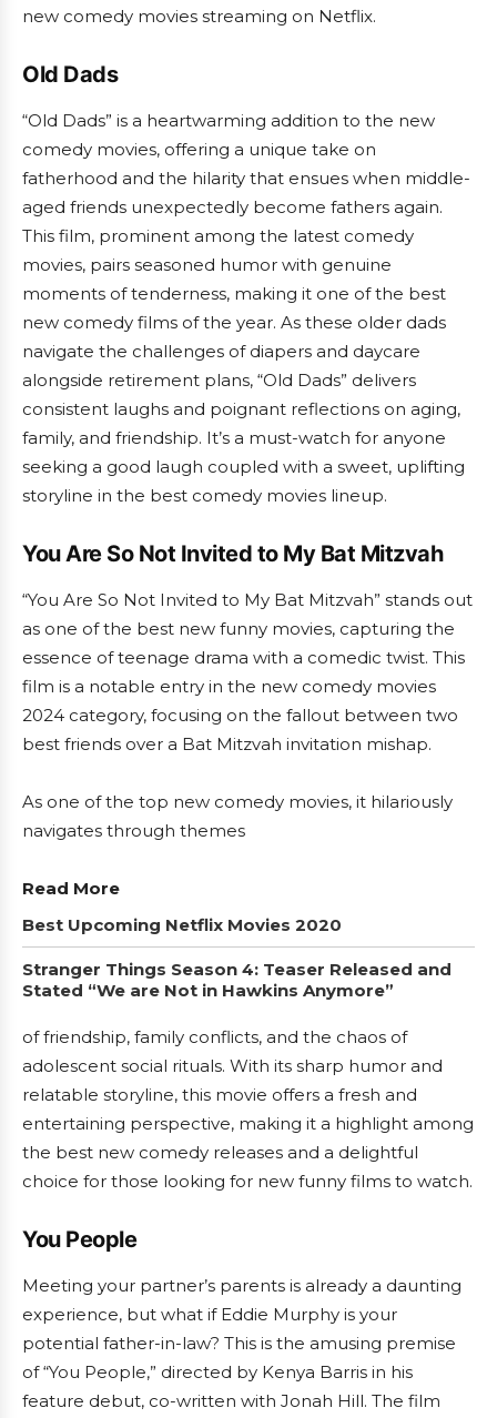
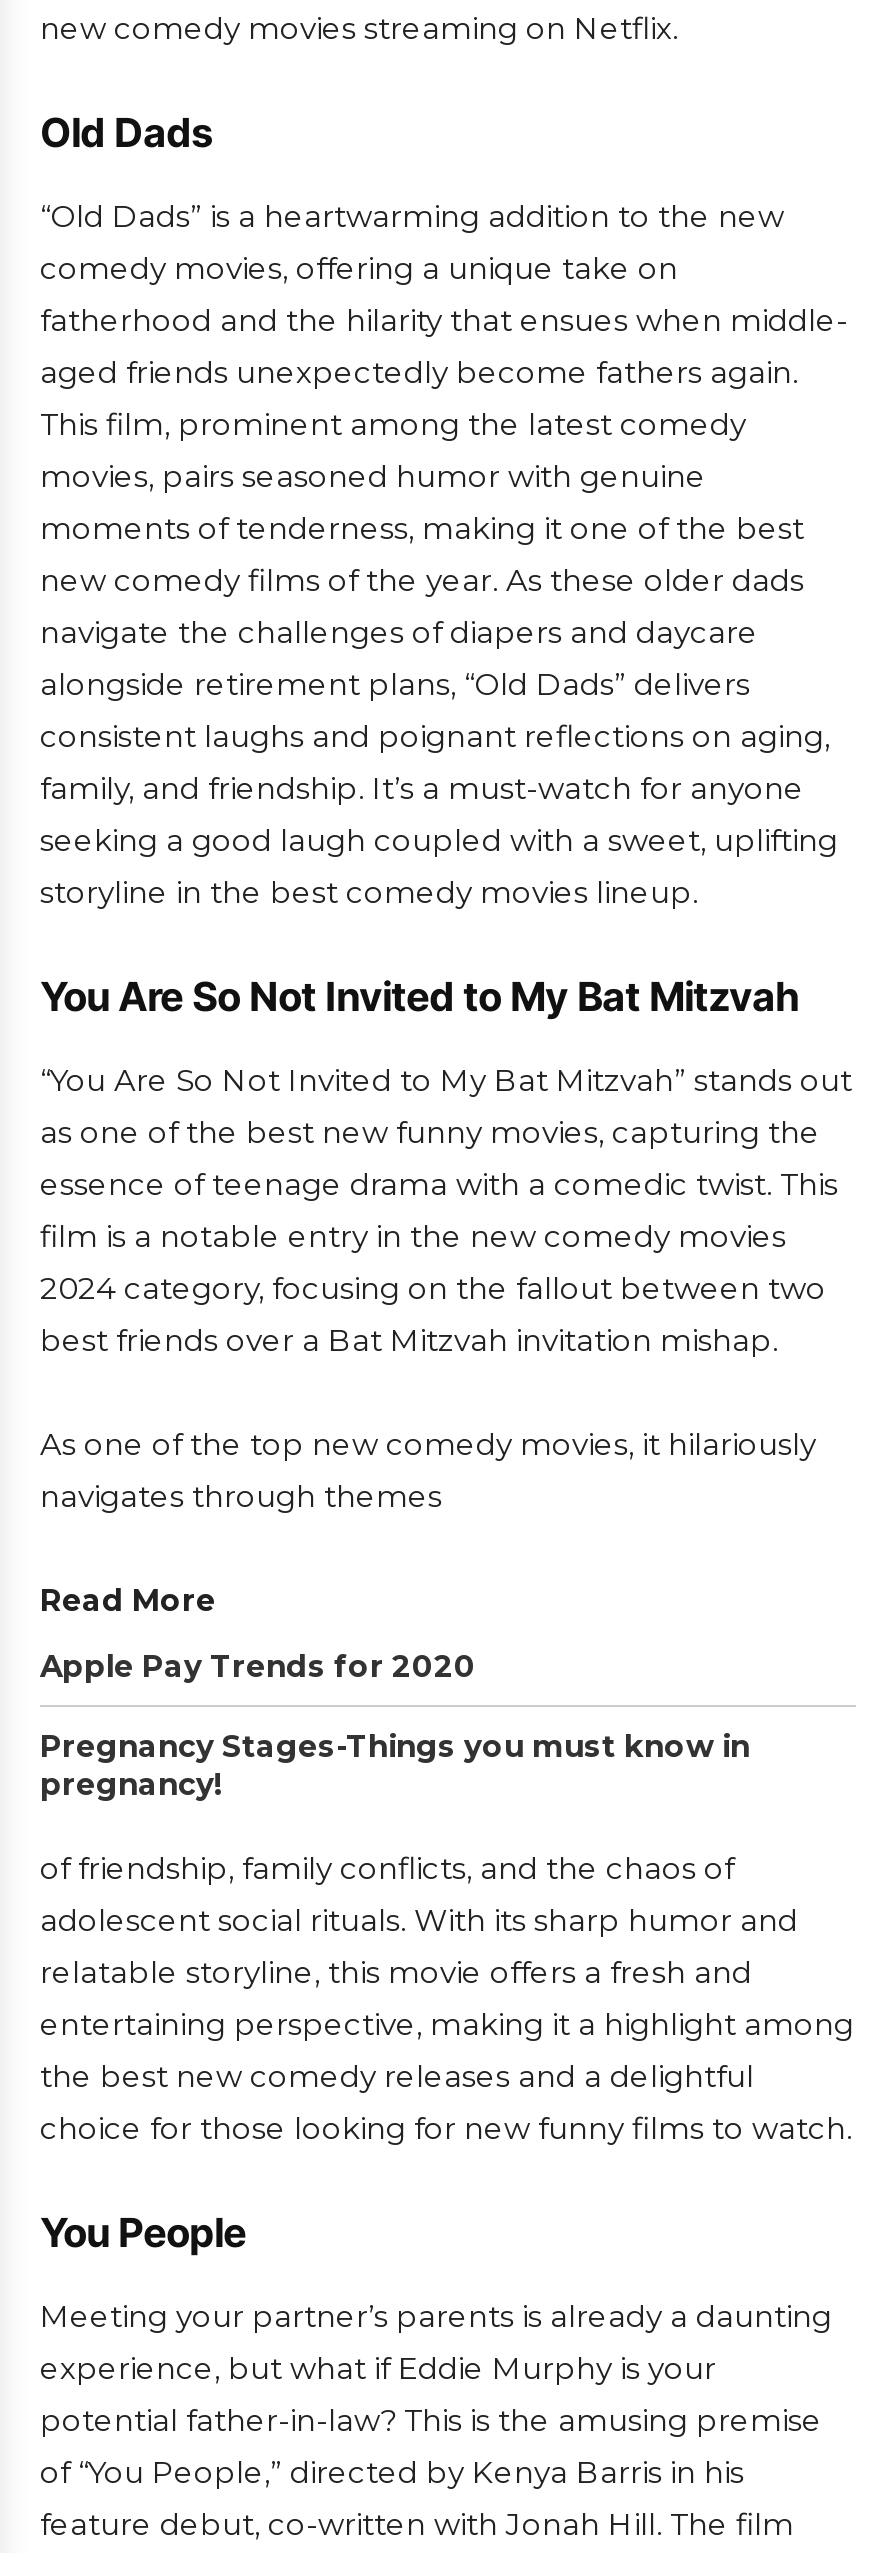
[22,914,342,935] Best Upcoming Netflix Movies 2020 -> [40,1647,476,1685] Apple Pay Trends for 2020
[22,959,452,1001] Stranger Things Season 4: Teaser Released and | Stated “We are Not in Hawkins Anymore” -> [40,1727,752,1803] Pregnancy Stages-Things you must know in | pregnancy!

